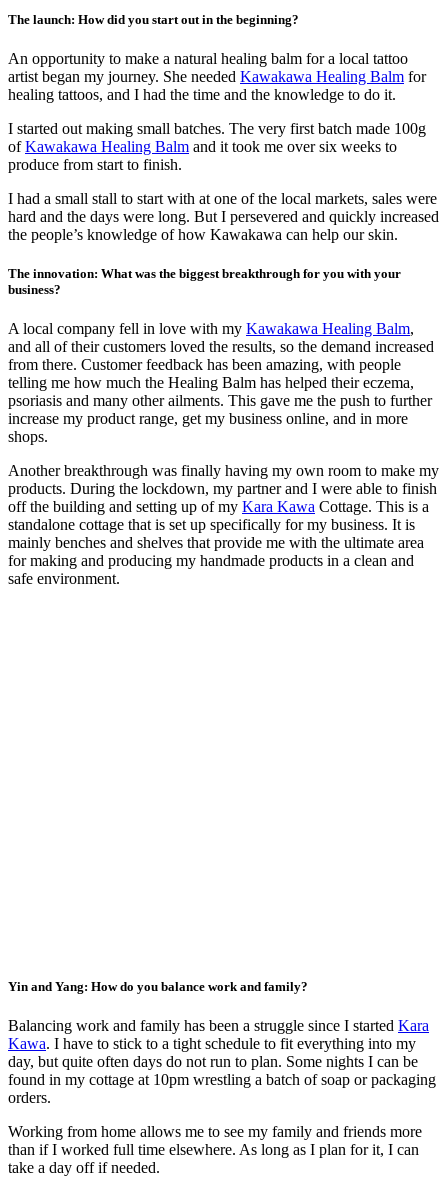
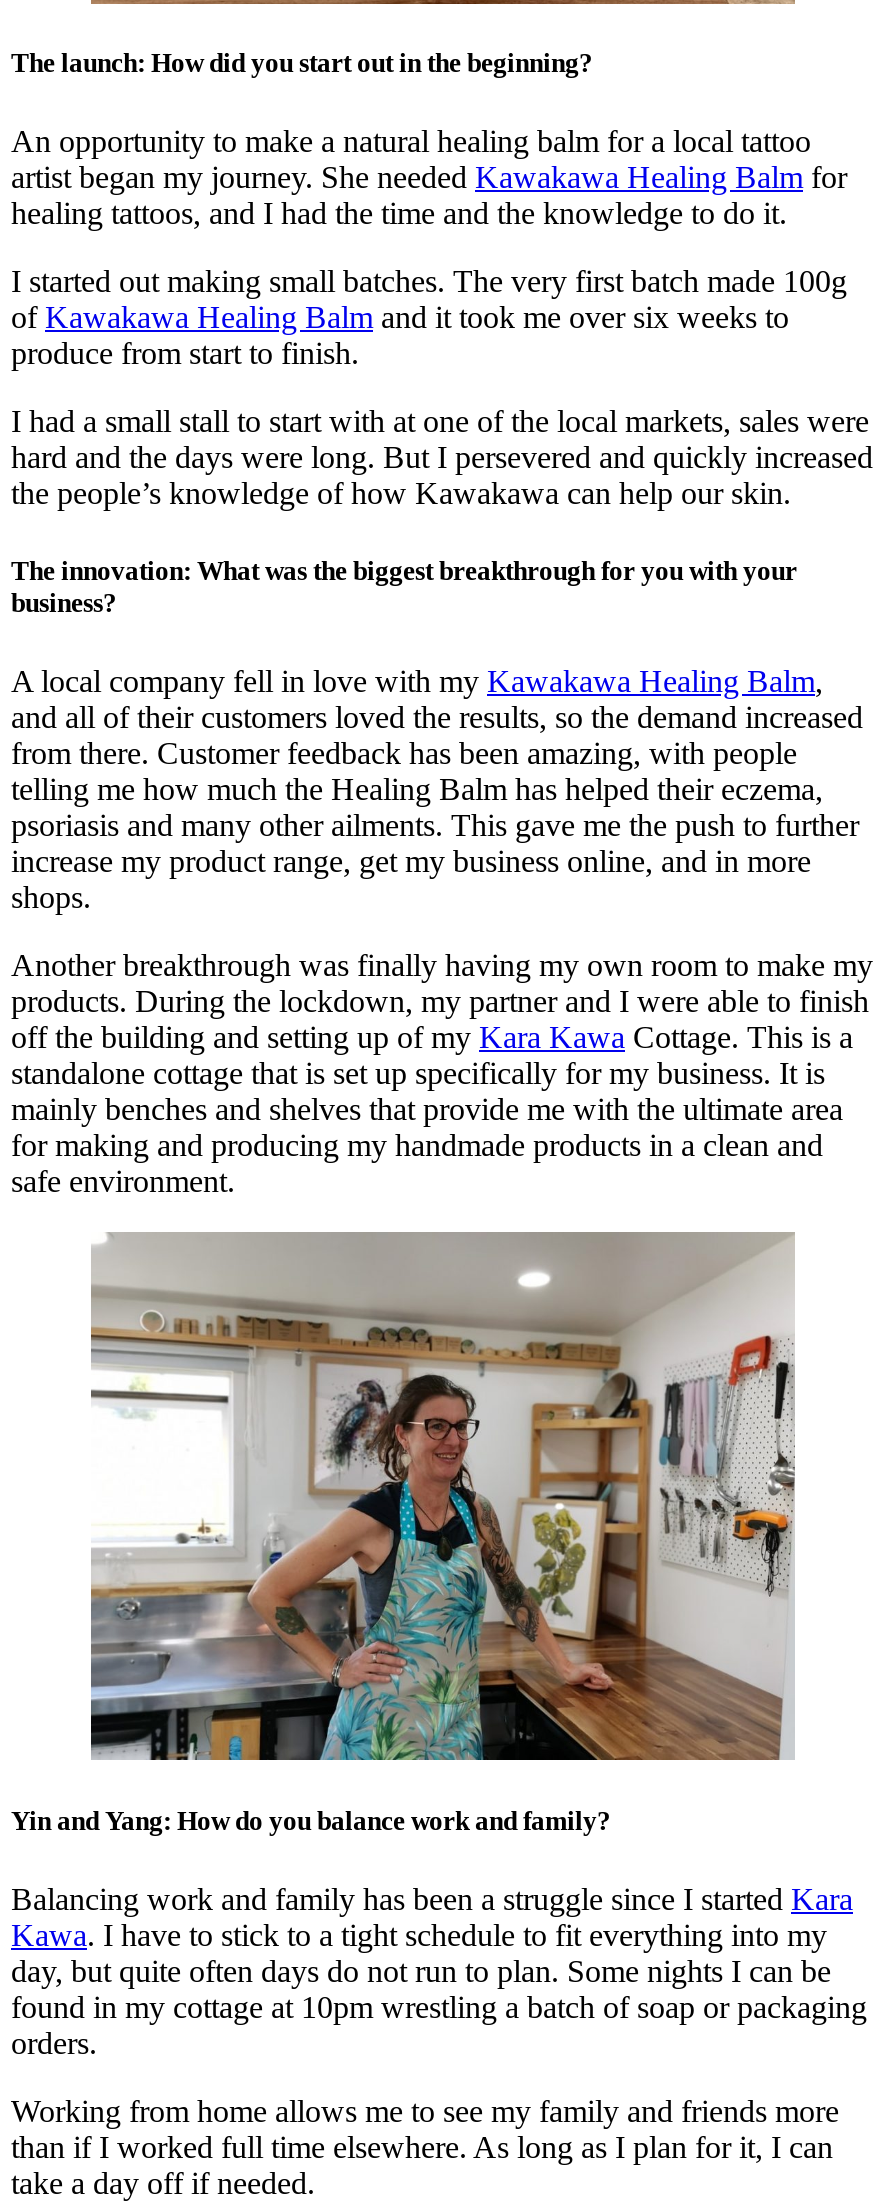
none -> [89,1230,797,1762] [image]

